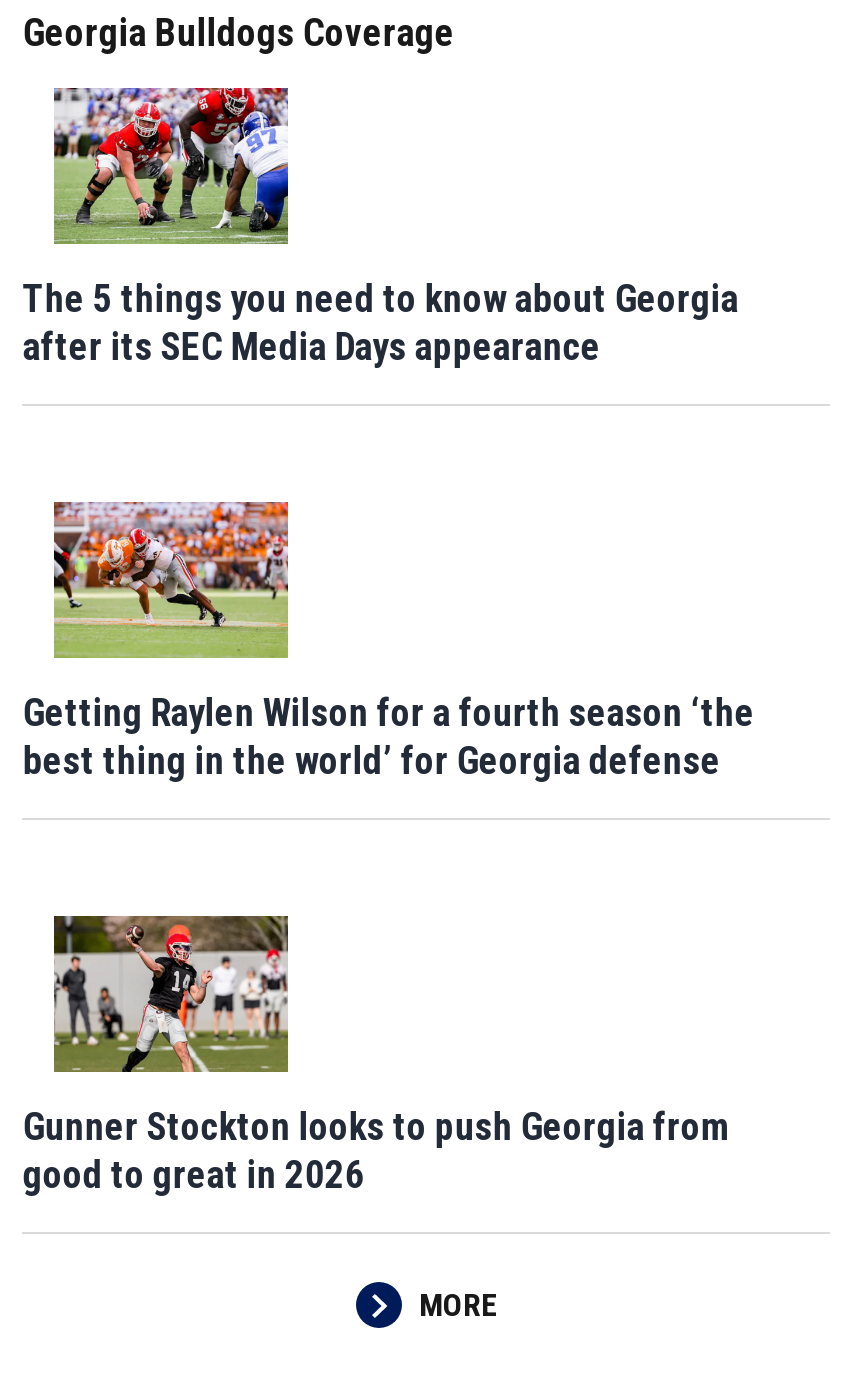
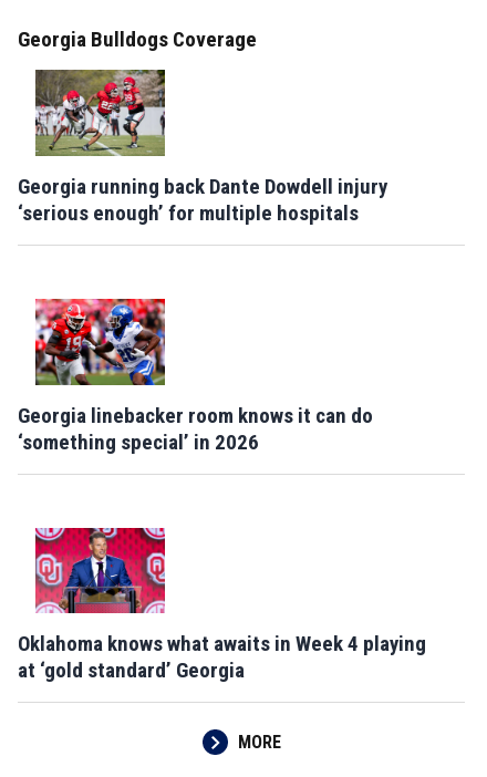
[23,86,739,370] [image] | The 5 things you need to know about Georgia | after its SEC Media Days appearance -> [18,69,388,226] [image] | Georgia running back Dante Dowdell injury | ‘serious enough’ for multiple hospitals
[23,502,755,784] [image] | Getting Raylen Wilson for a fourth season ‘the | best thing in the world’ for Georgia defense -> [18,298,373,455] [image] | Georgia linebacker room knows it can do | ‘something special’ in 2026
[23,914,729,1198] [image] | Gunner Stockton looks to push Georgia from | good to great in 2026 -> [18,527,427,683] [image] | Oklahoma knows what awaits in Week 4 playing | at ‘gold standard’ Georgia

